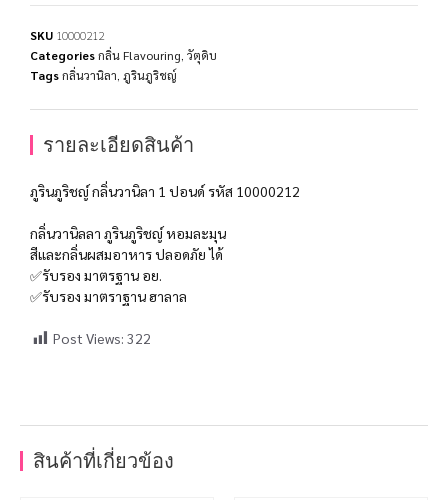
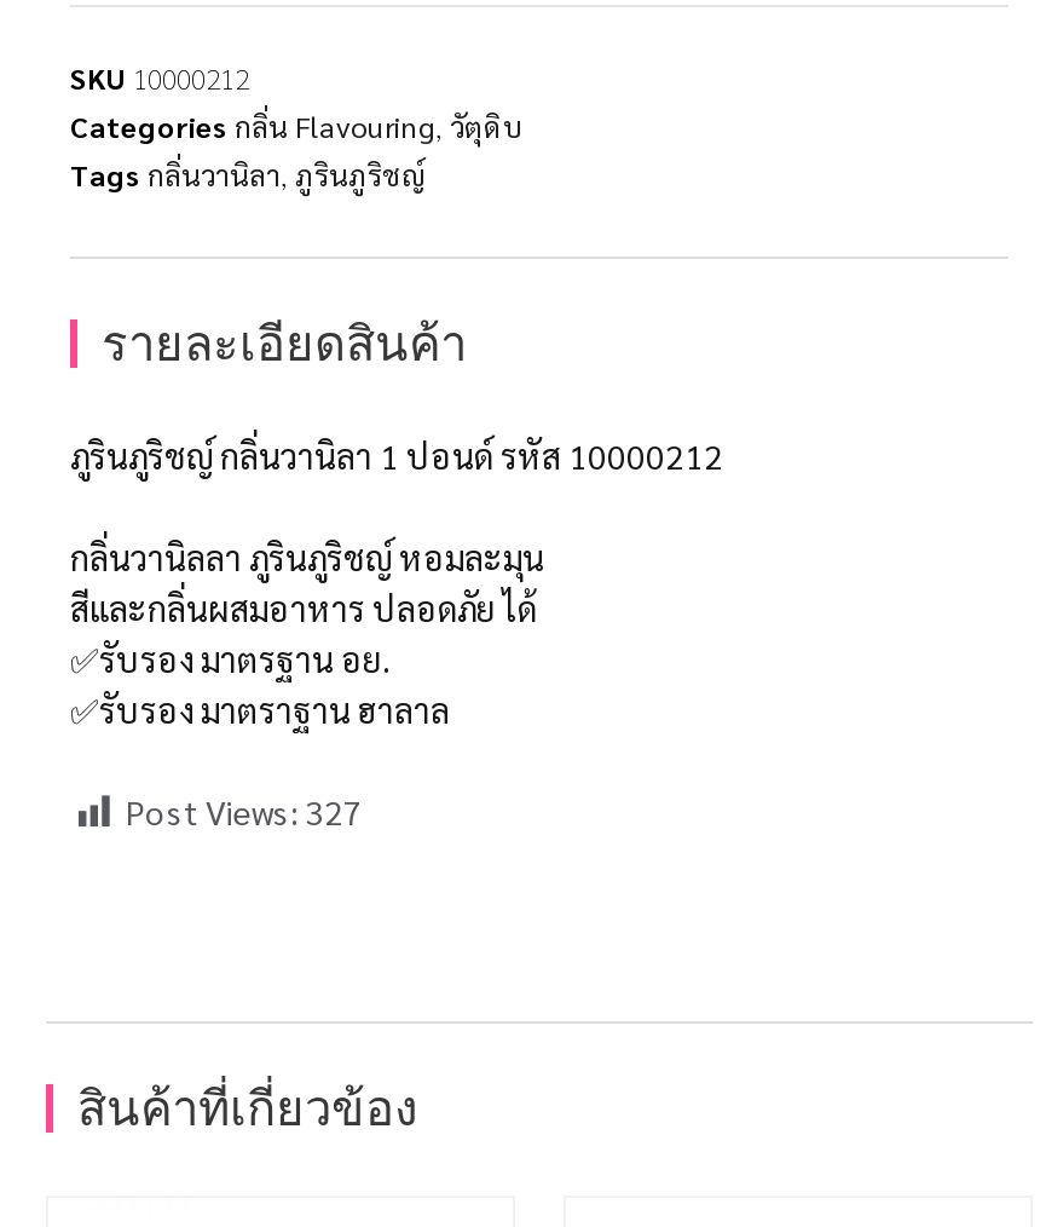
[53,329,151,347] Post Views: 322 -> [126,788,363,832] Post Views: 327

